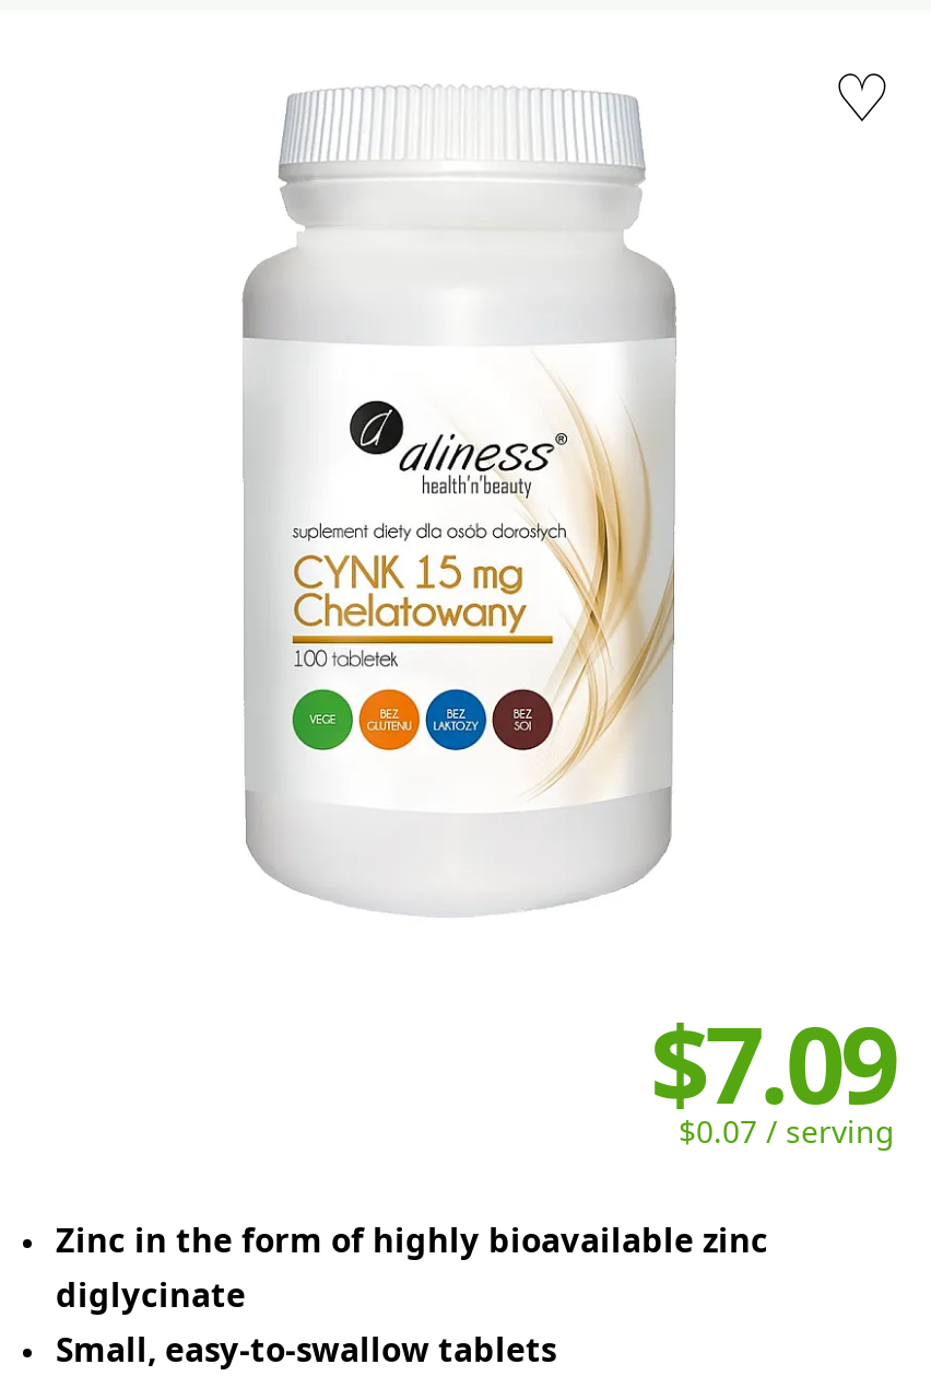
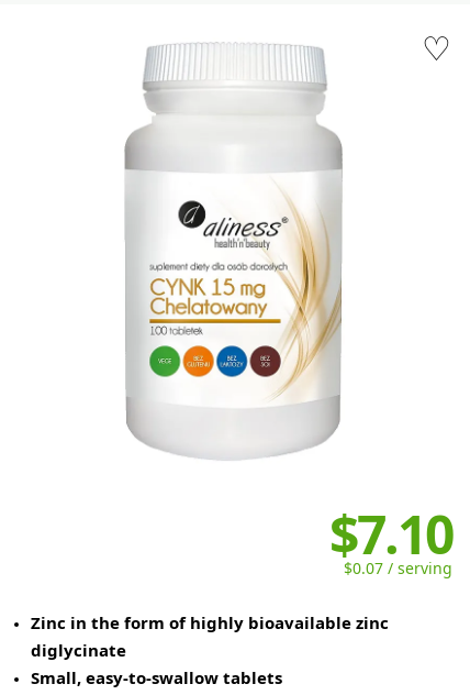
[650,1012,895,1117] $7.09 -> [329,508,452,561] $7.10

